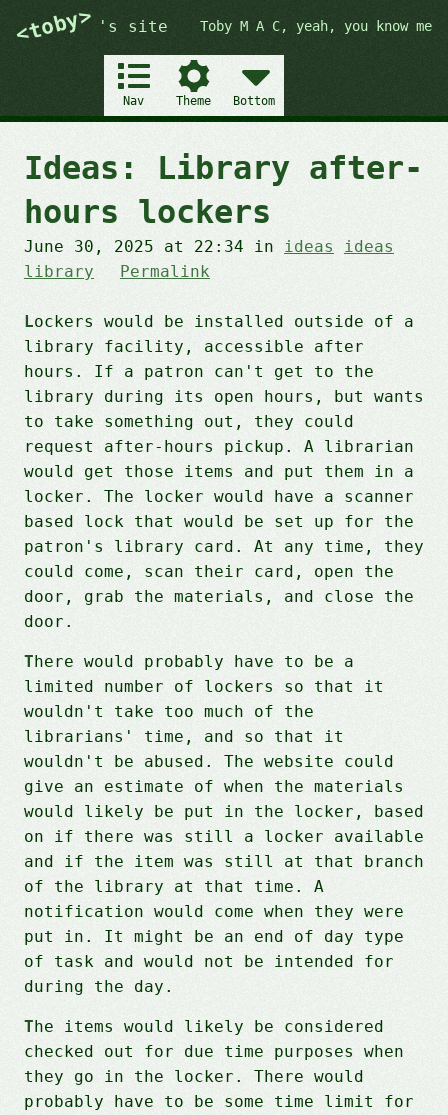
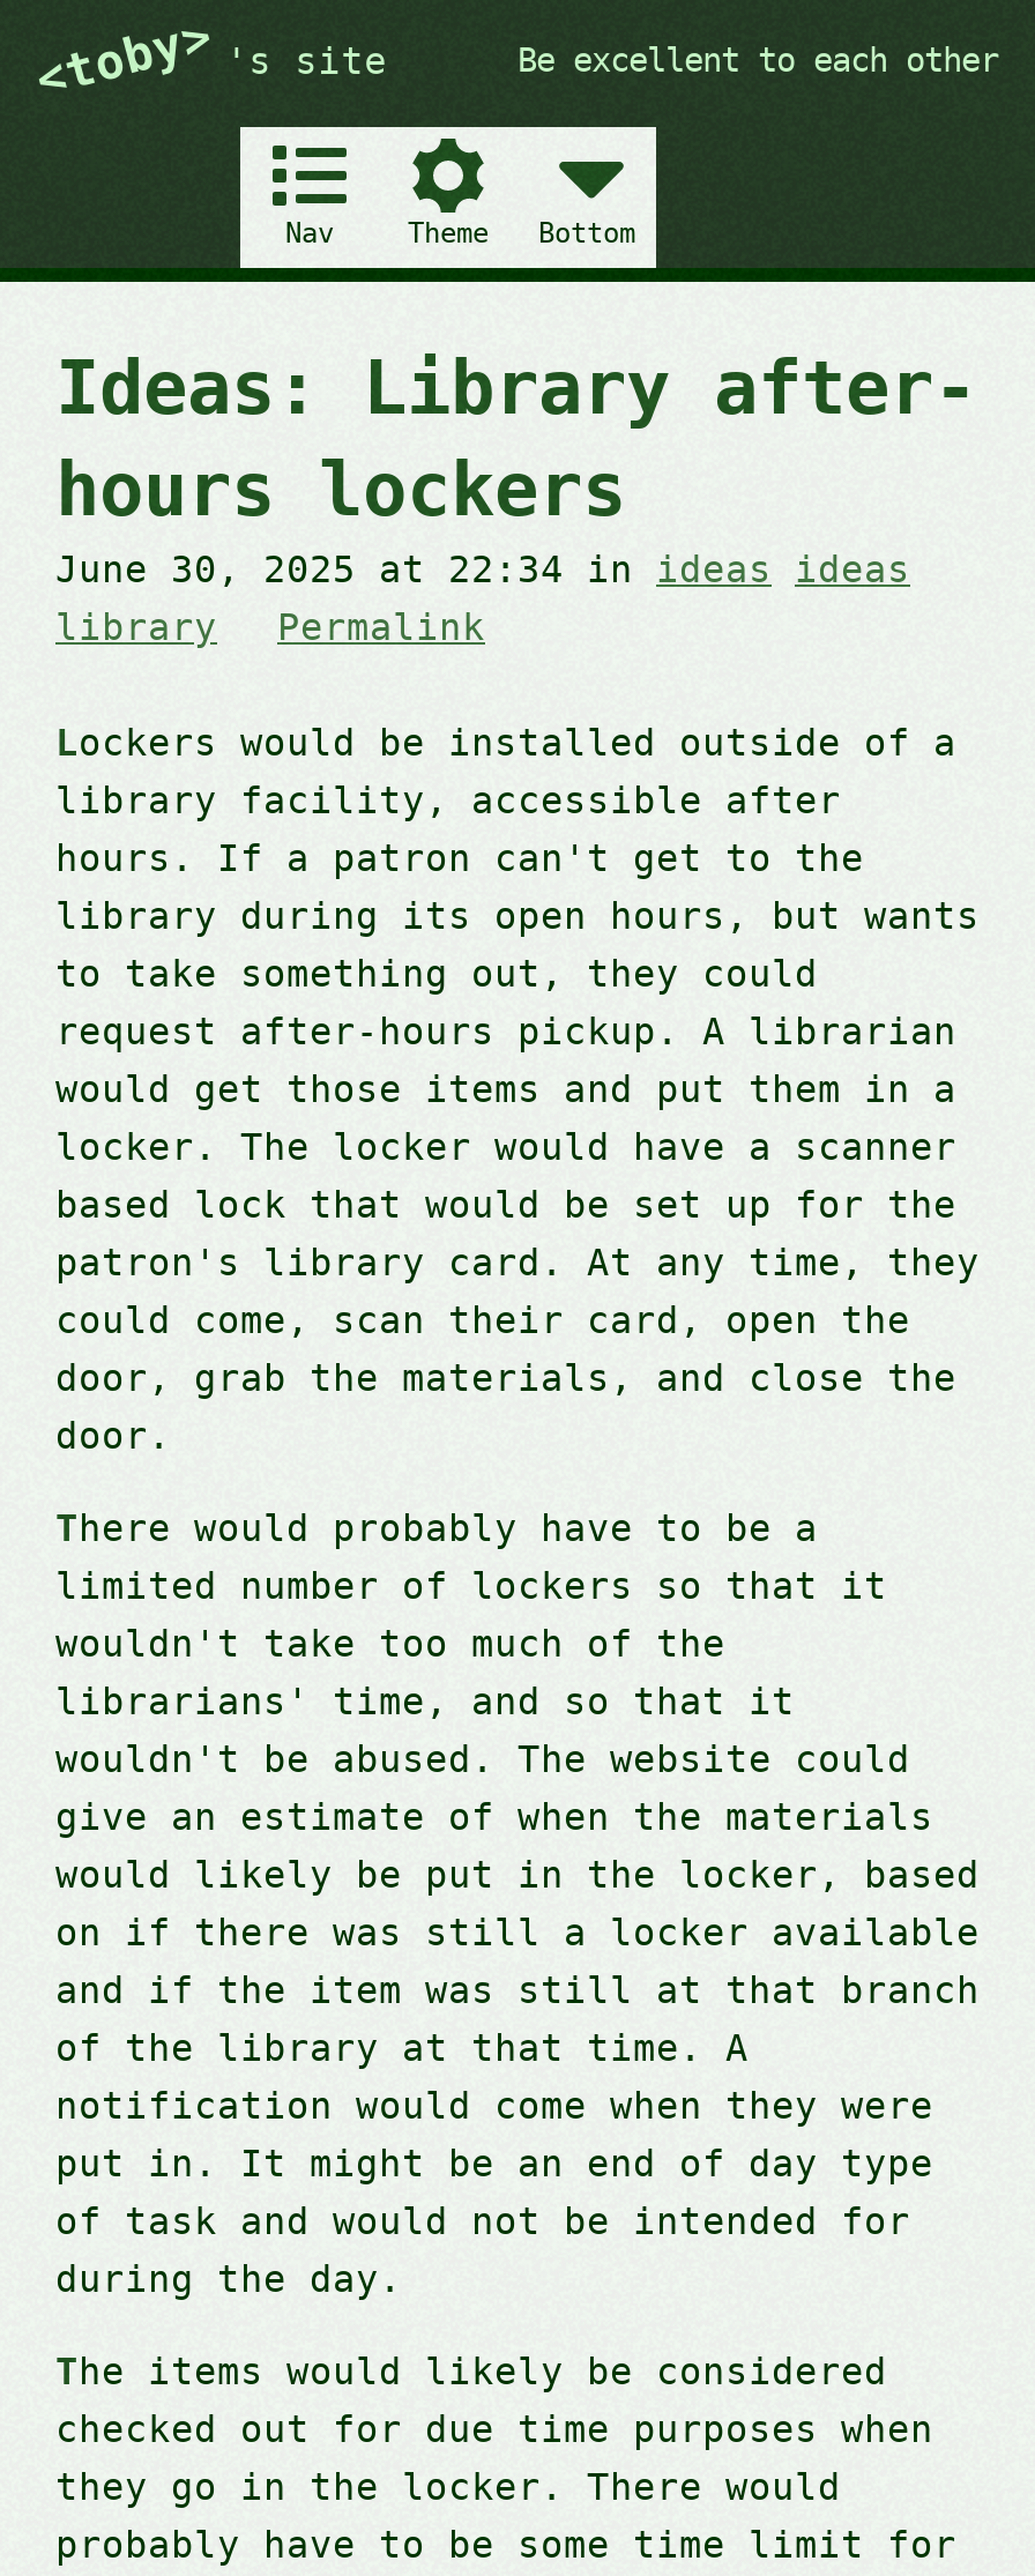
[200,18,432,34] Toby M A C, yeah, you know me -> [517,42,998,79] Be excellent to each other

